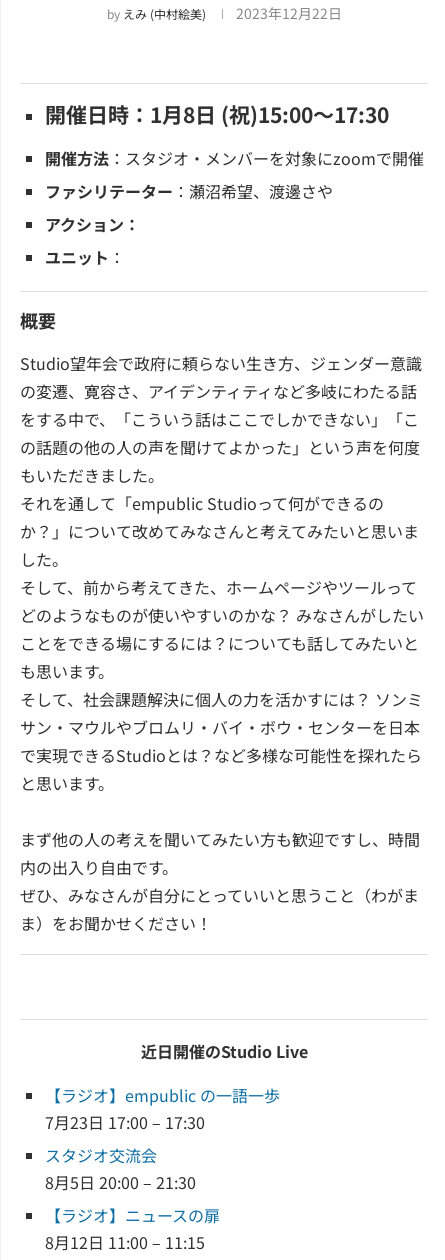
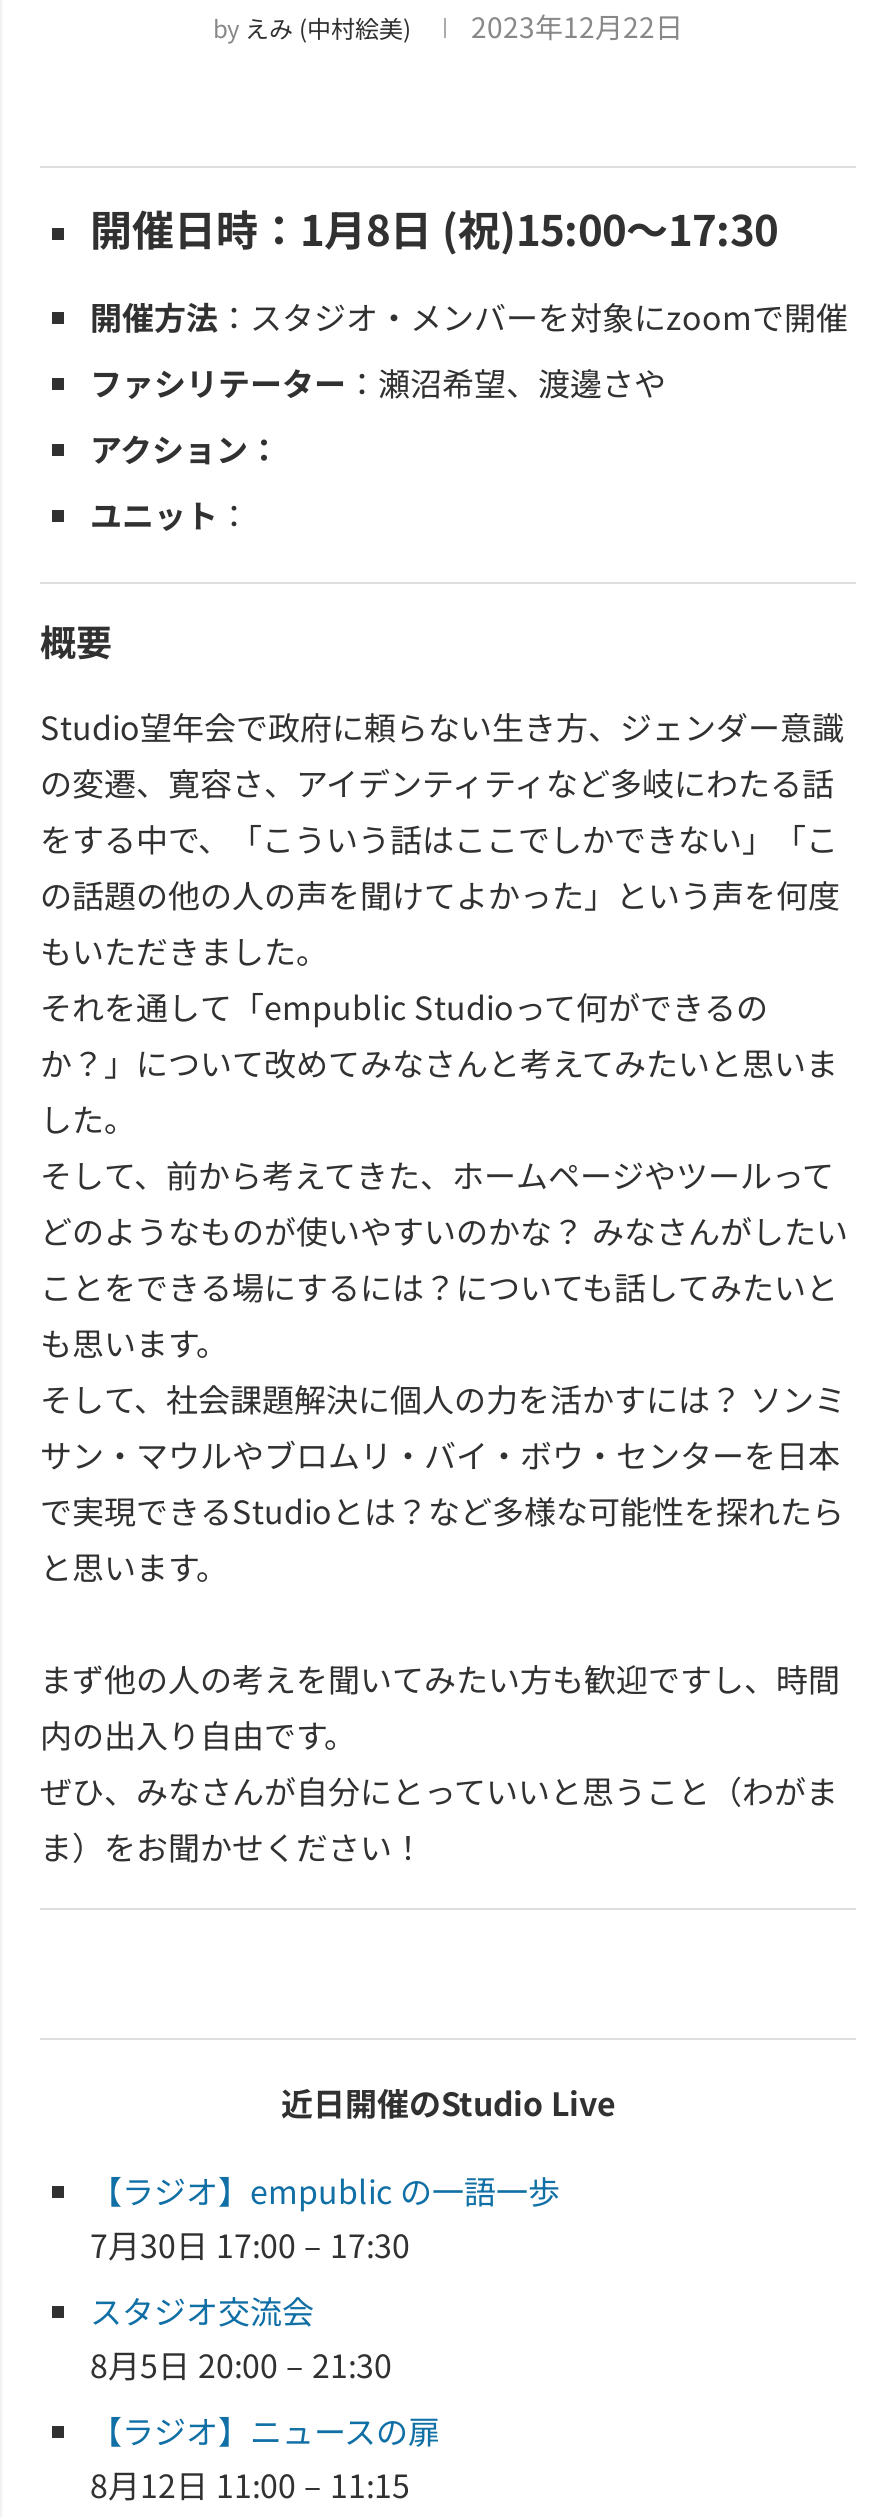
[45,1110,205,1134] 7月23日 17:00 – 17:30 -> [90,2220,410,2268] 7月30日 17:00 – 17:30

